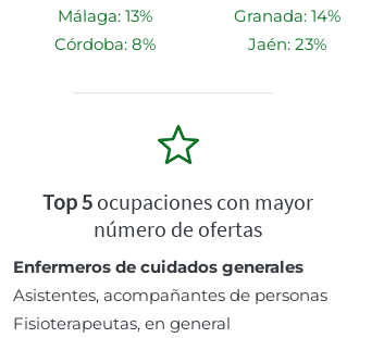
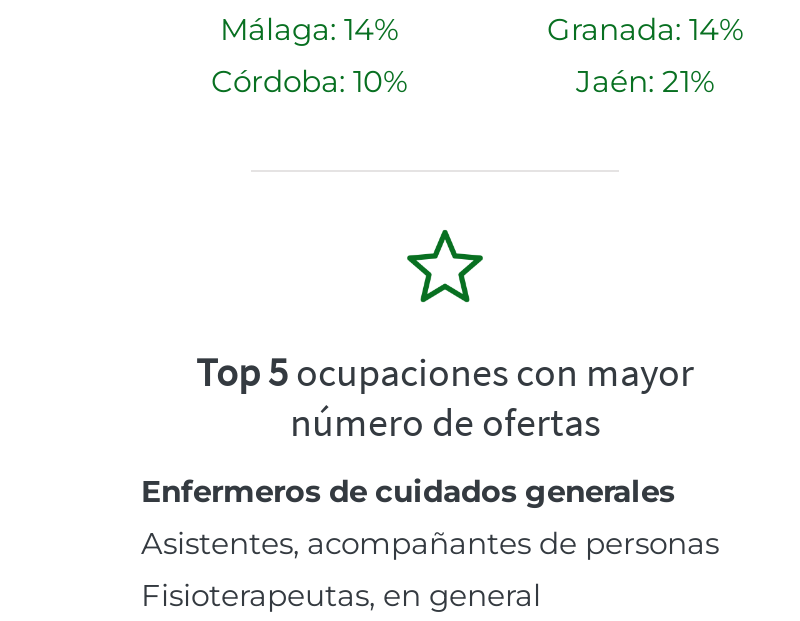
[57,6,152,26] Málaga: 13% -> [220,9,398,47] Málaga: 14%
[54,34,155,55] Córdoba: 8% -> [211,61,407,99] Córdoba: 10%
[248,34,326,55] Jaén: 23% -> [576,61,714,99] Jaén: 21%

